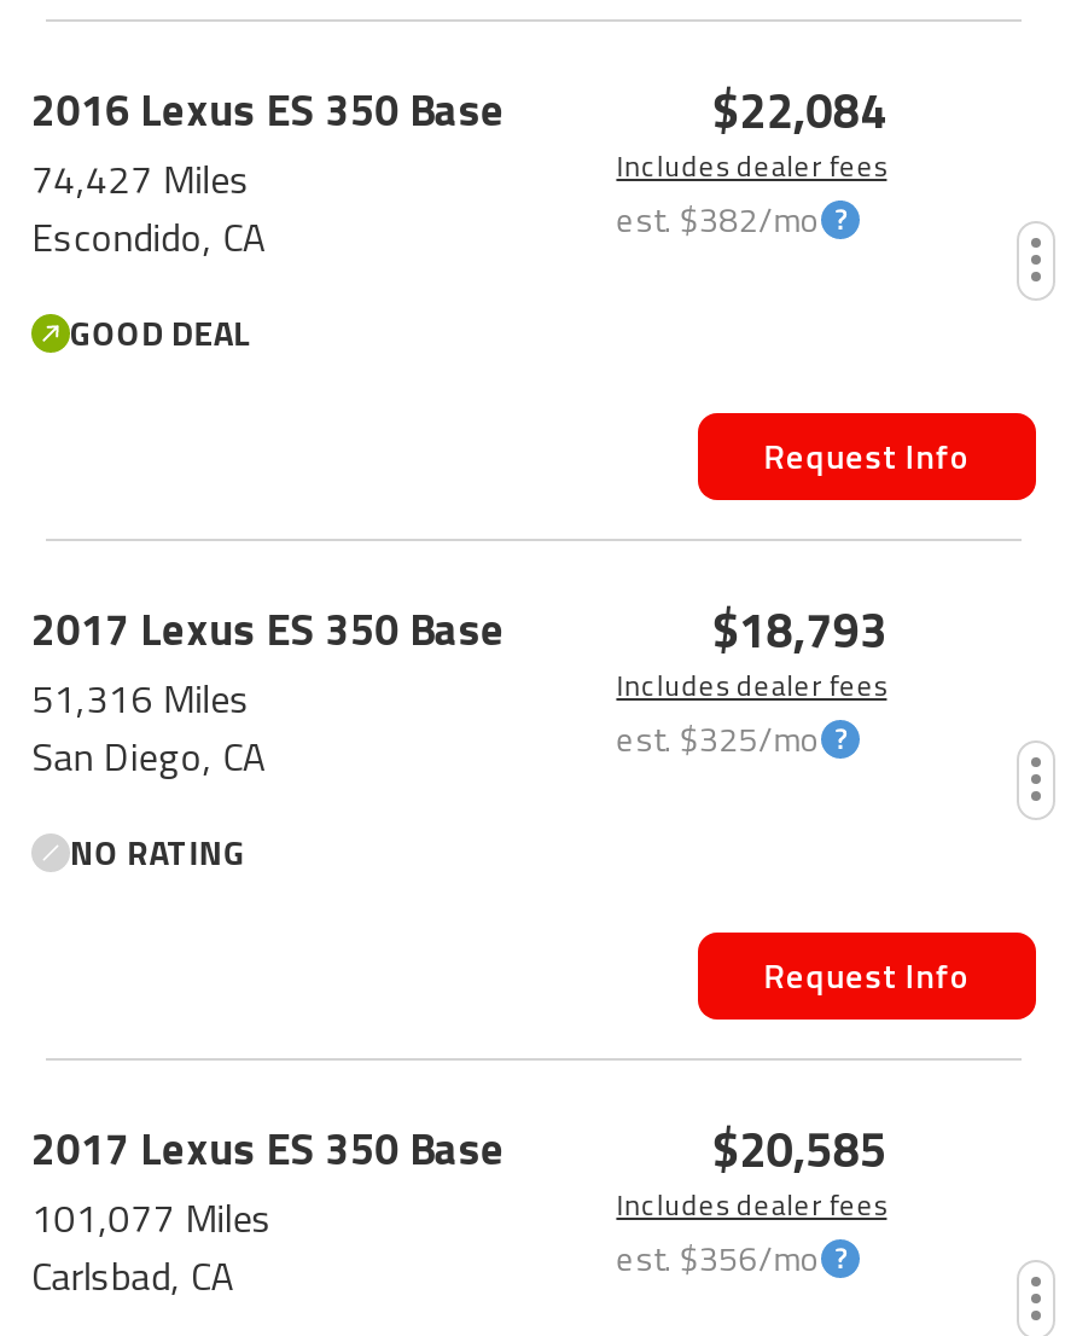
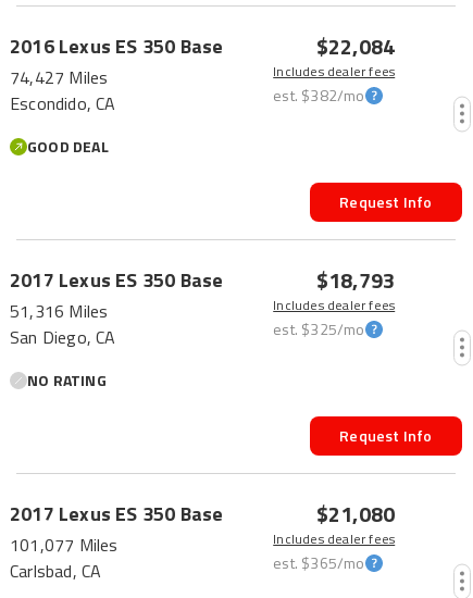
[712,1111,887,1186] $20,585 -> [316,497,395,531] $21,080
[616,1231,820,1282] est. $356/mo -> [273,551,365,574] est. $365/mo

